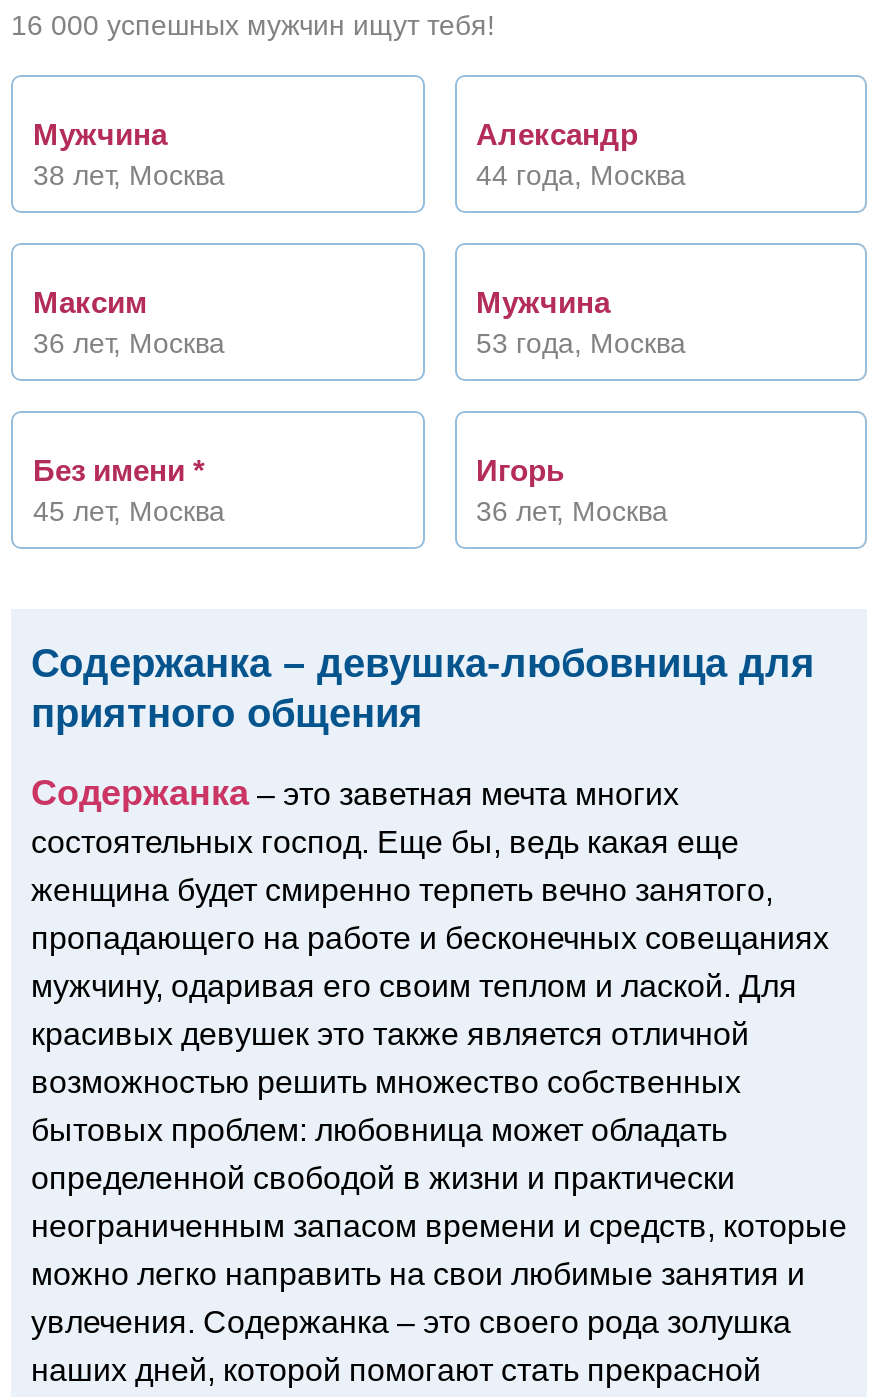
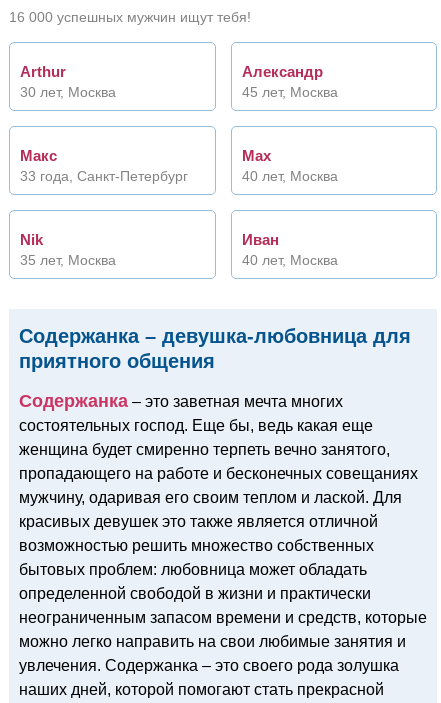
[33,117,225,191] Мужчина | 38 лет, Москва -> [20,63,116,100] Arthur | 30 лет, Москва
[476,159,686,191] 44 года, Москва -> [241,84,337,100] 45 лет, Москва
[33,285,225,359] Максим | 36 лет, Москва -> [20,147,188,184] Макс | 33 года, Санкт-Петербург
[476,285,686,359] Мужчина | 53 года, Москва -> [241,147,337,184] Max | 40 лет, Москва
[33,453,225,527] Без имени * | 45 лет, Москва -> [20,231,116,268] Nik | 35 лет, Москва
[476,453,668,527] Игорь | 36 лет, Москва -> [241,231,337,268] Иван | 40 лет, Москва

